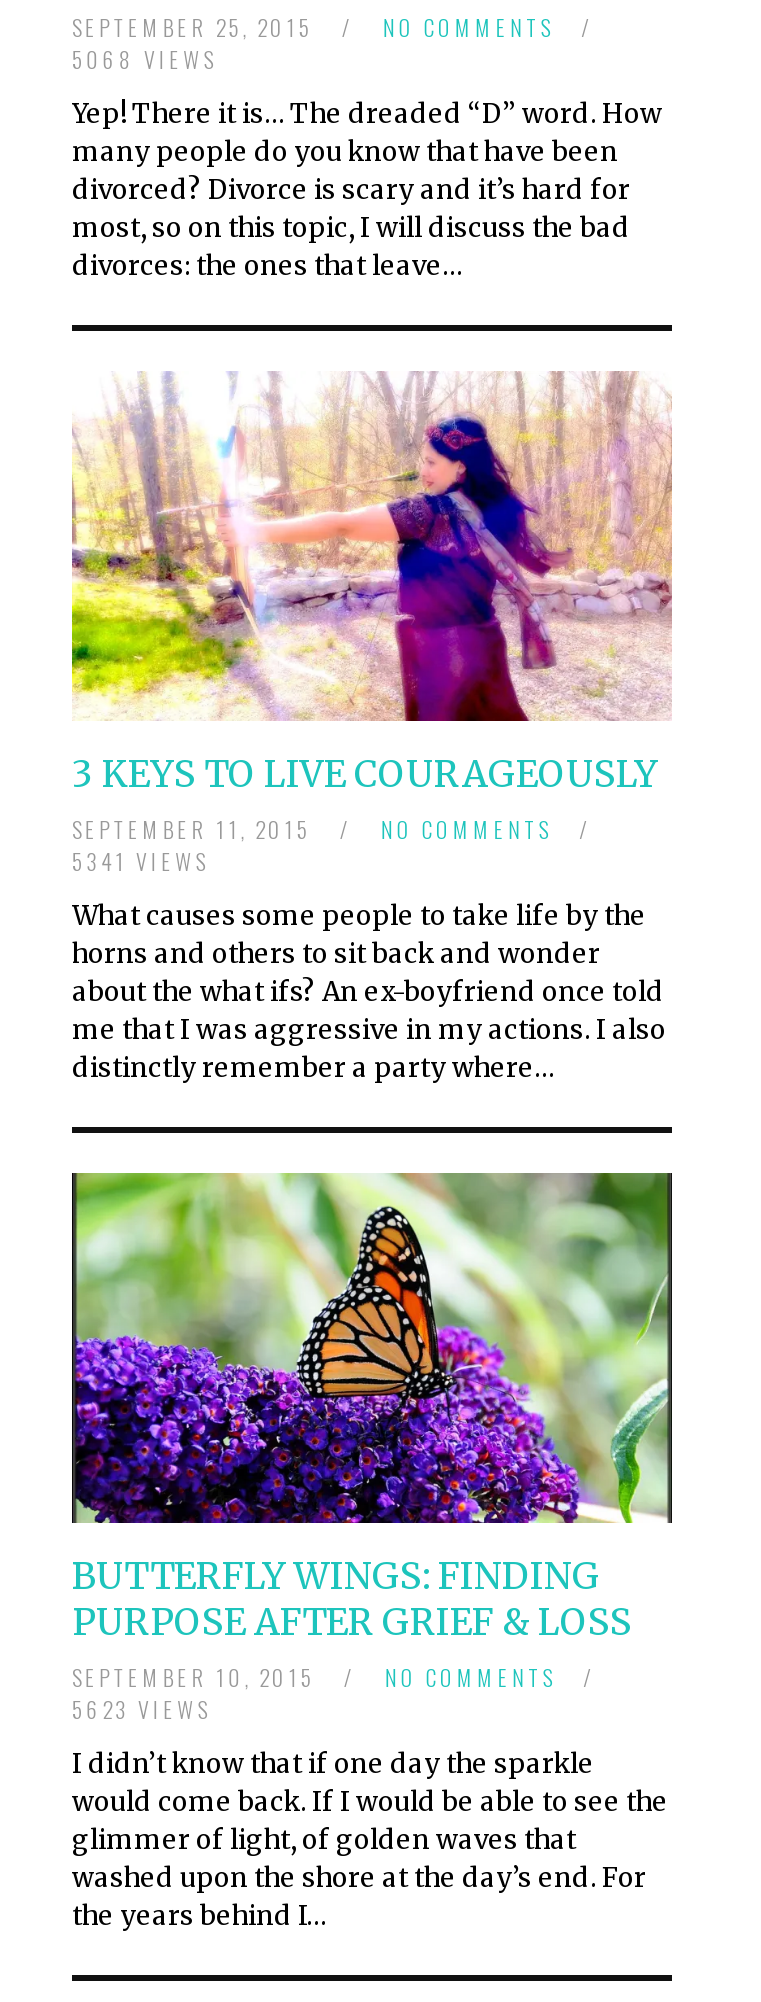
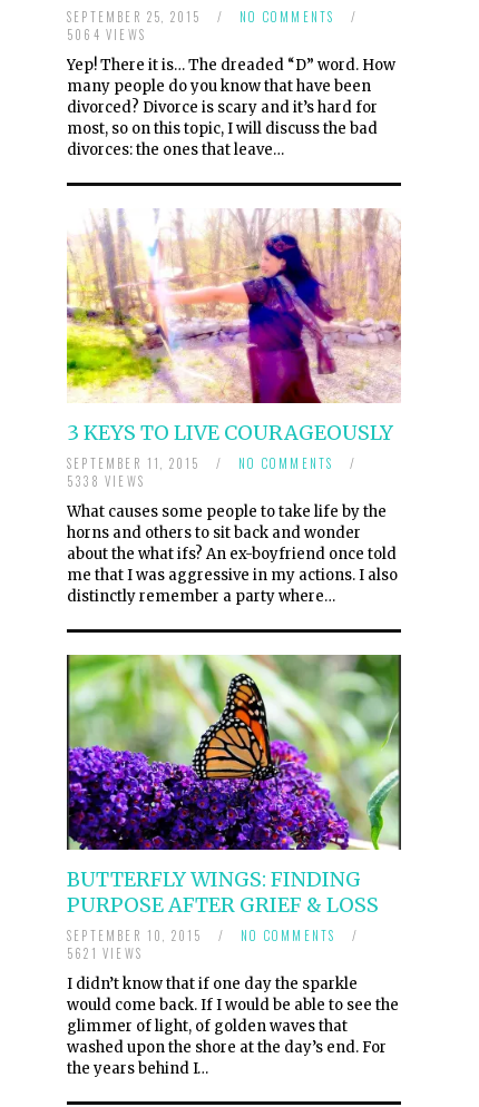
[72,43,216,75] 5068 VIEWS -> [67,25,146,43] 5064 VIEWS
[72,845,208,877] 5341 VIEWS -> [67,472,145,490] 5338 VIEWS
[72,1693,210,1725] 5623 VIEWS -> [67,944,143,962] 5621 VIEWS

